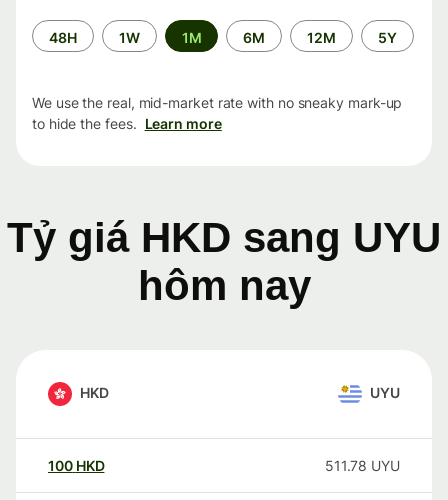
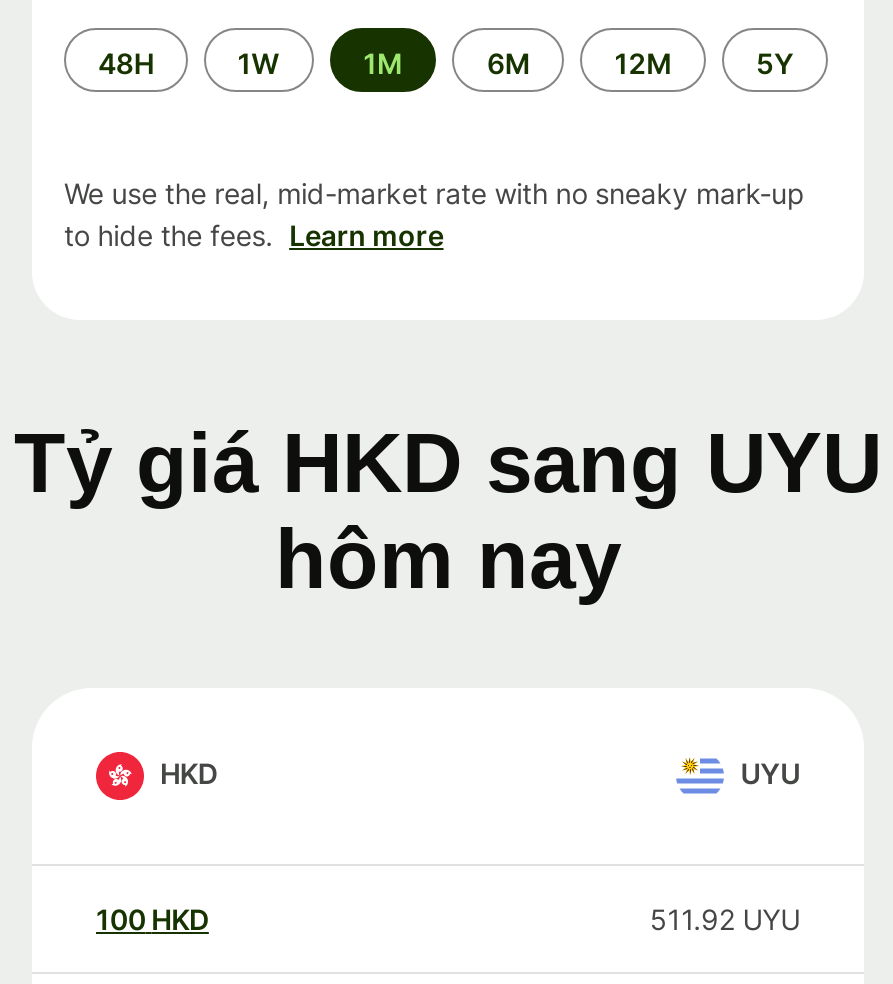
[325,457,400,474] 511.78 UYU -> [650,902,800,936] 511.92 UYU

